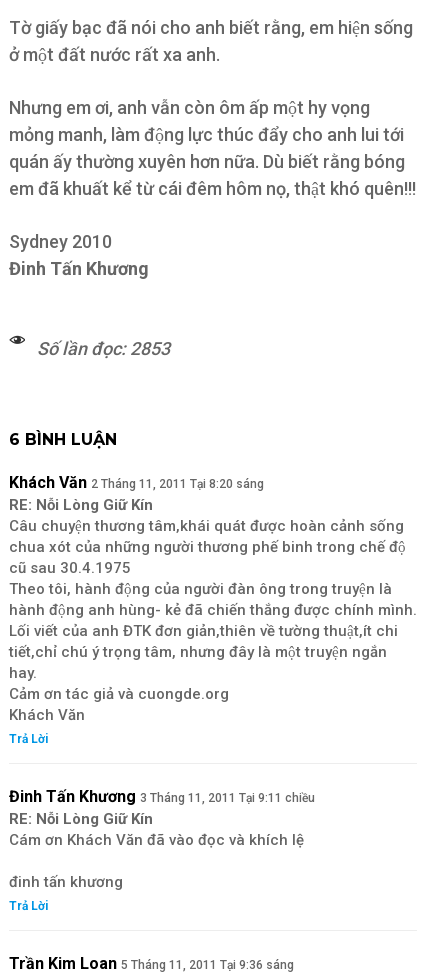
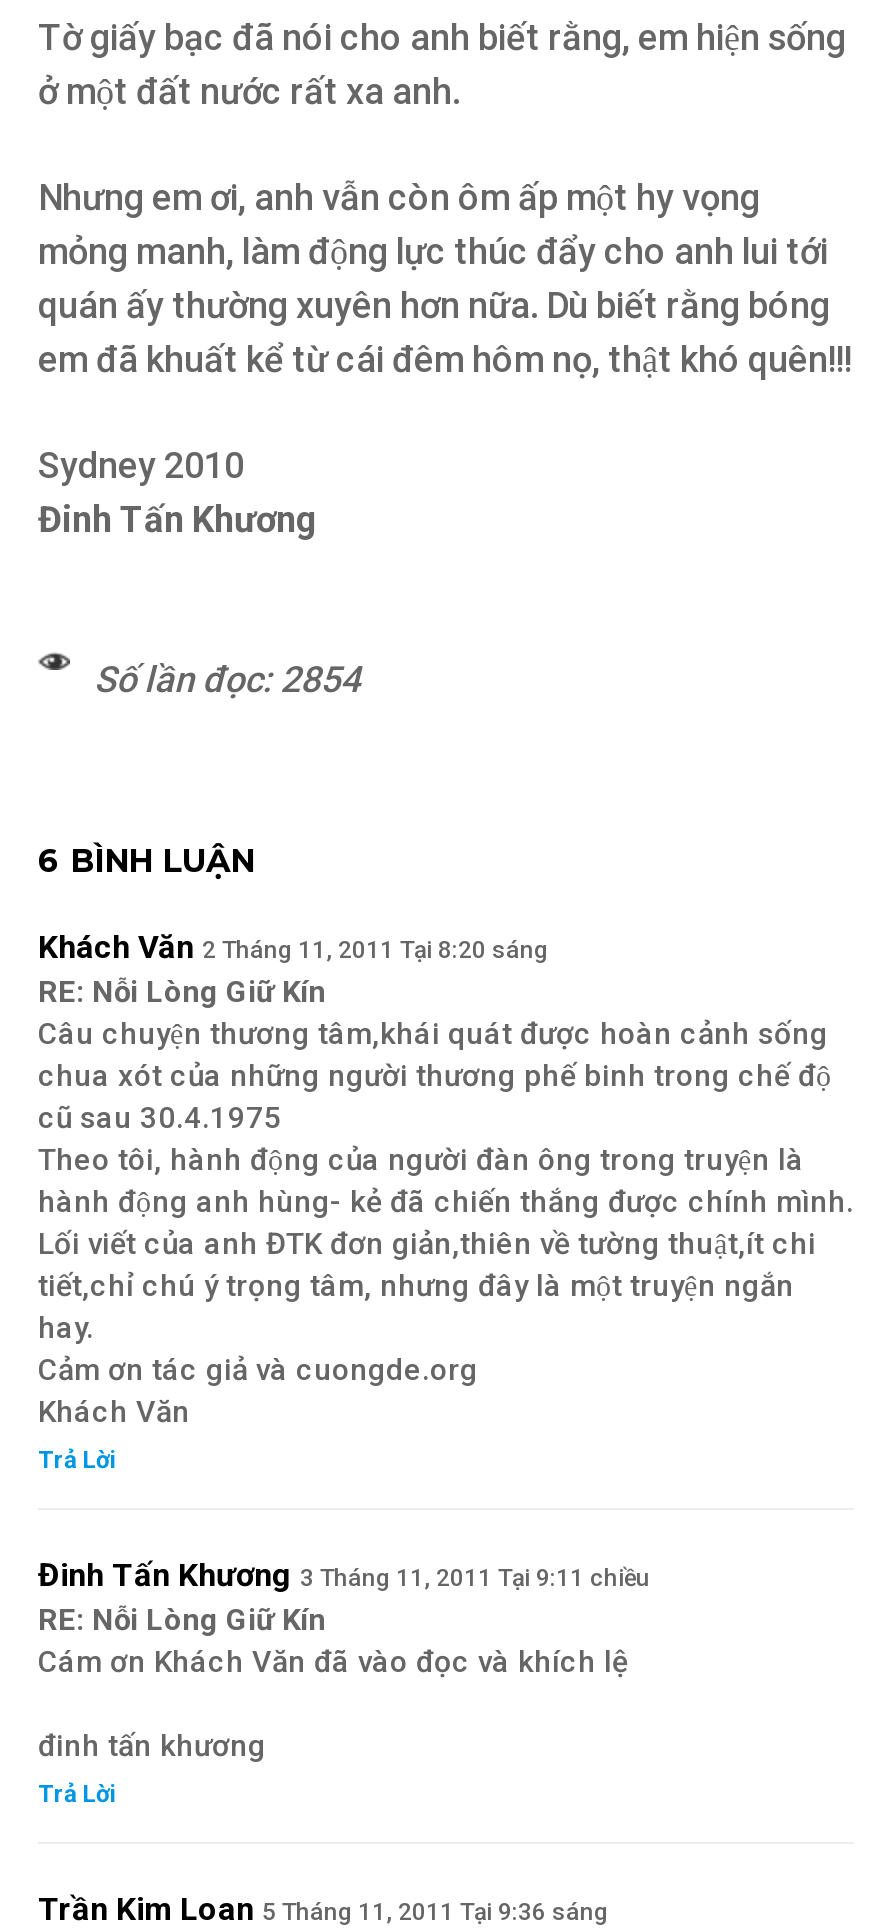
[25,338,170,359] Số lần đọc: 2853 -> [70,657,360,699] Số lần đọc: 2854

